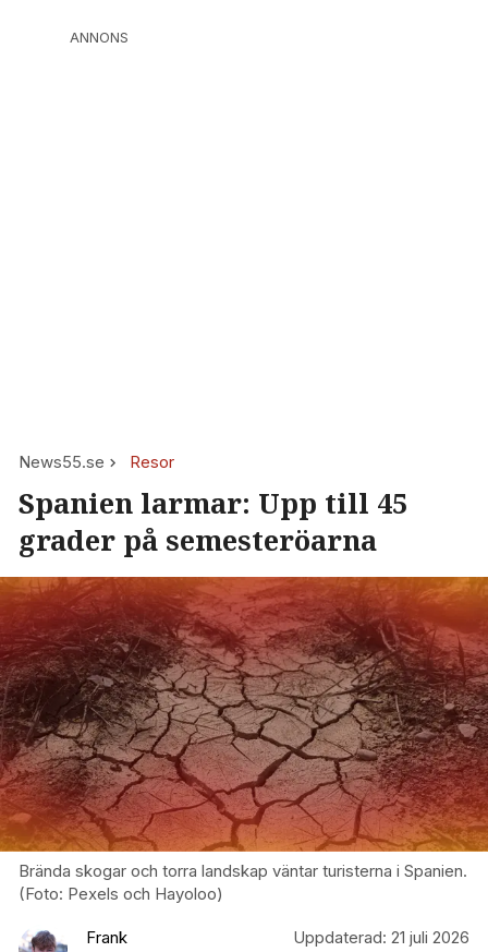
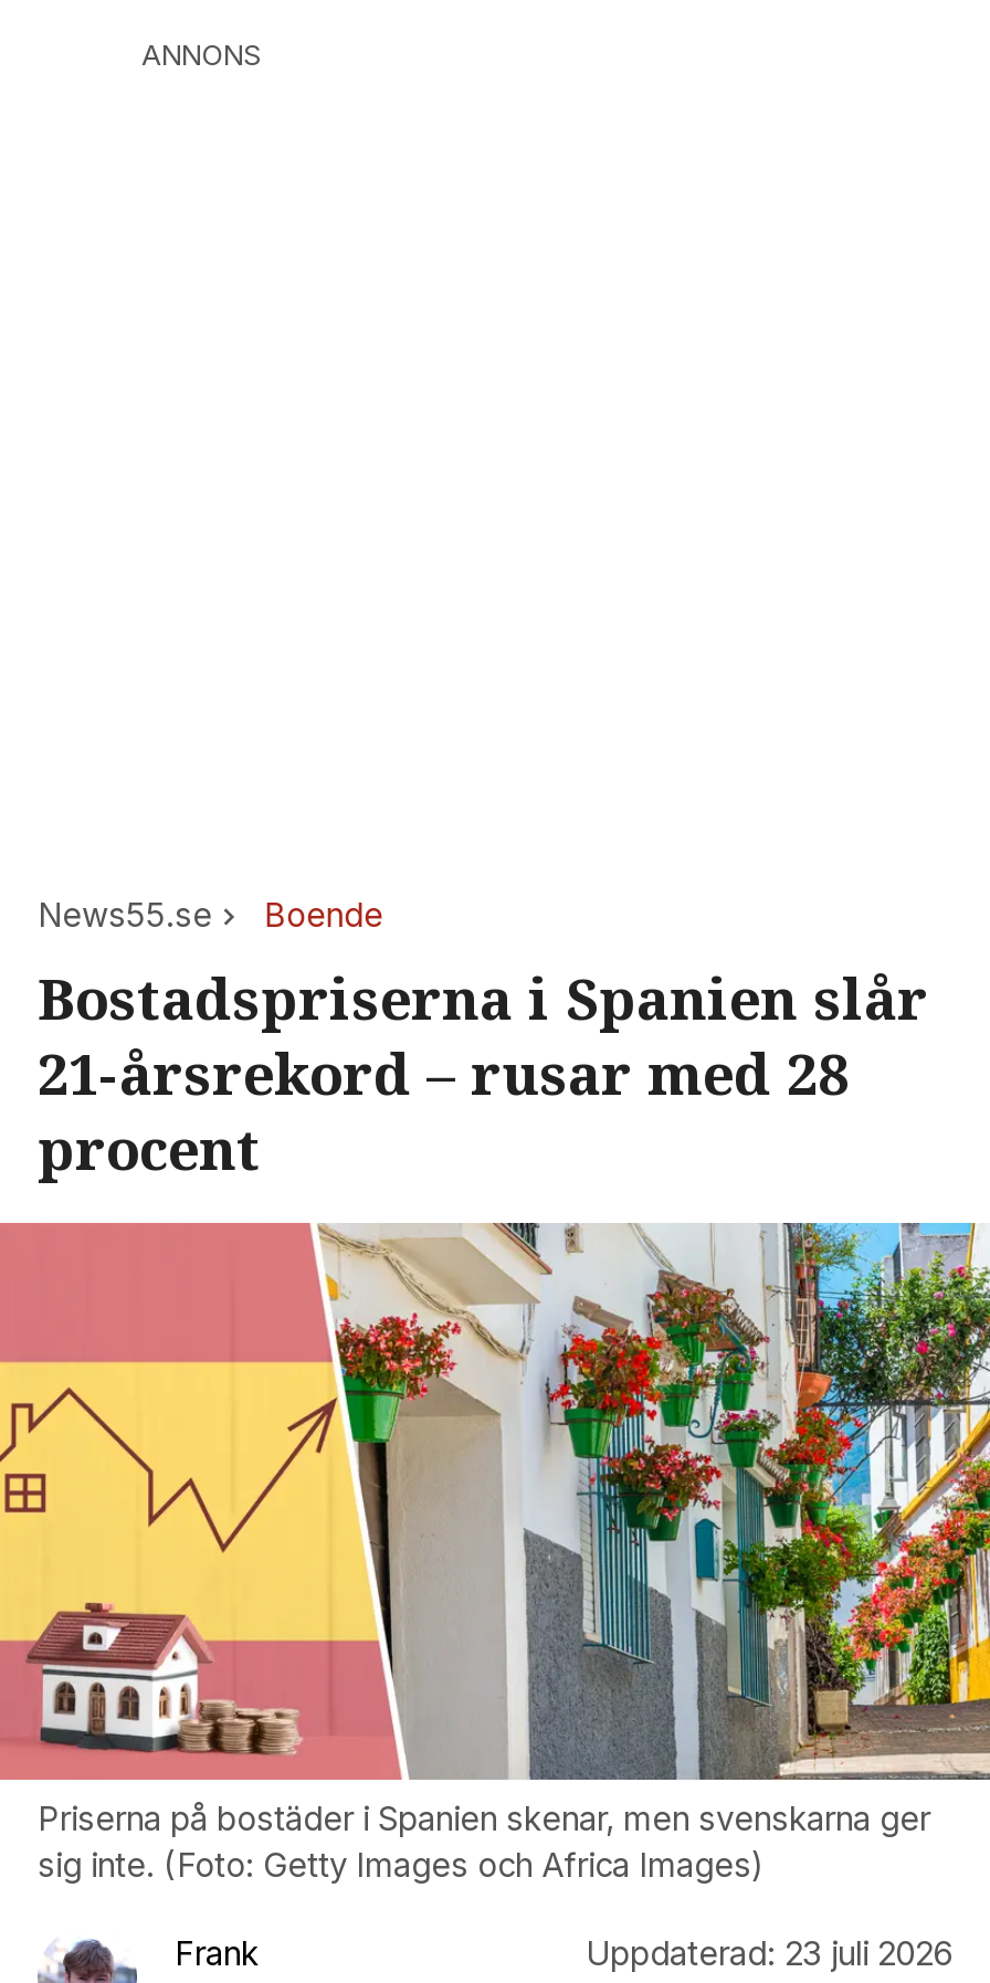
[19,453,407,558] Resor | Spanien larmar: Upp till 45 | grader på semesteröarna -> [38,896,928,1184] Boende | Bostadspriserna i Spanien slår | 21-årsrekord – rusar med 28 | procent
[3,576,485,904] [image] | Brända skogar och torra landskap väntar turisterna i Spanien. | (Foto: Pexels och Hayoloo) -> [7,1221,983,1886] [image] | Priserna på bostäder i Spanien skenar, men svenskarna ger | sig inte. (Foto: Getty Images och Africa Images)
[293,928,469,948] Uppdaterad: 21 juli 2026 -> [586,1934,952,1974] Uppdaterad: 23 juli 2026

